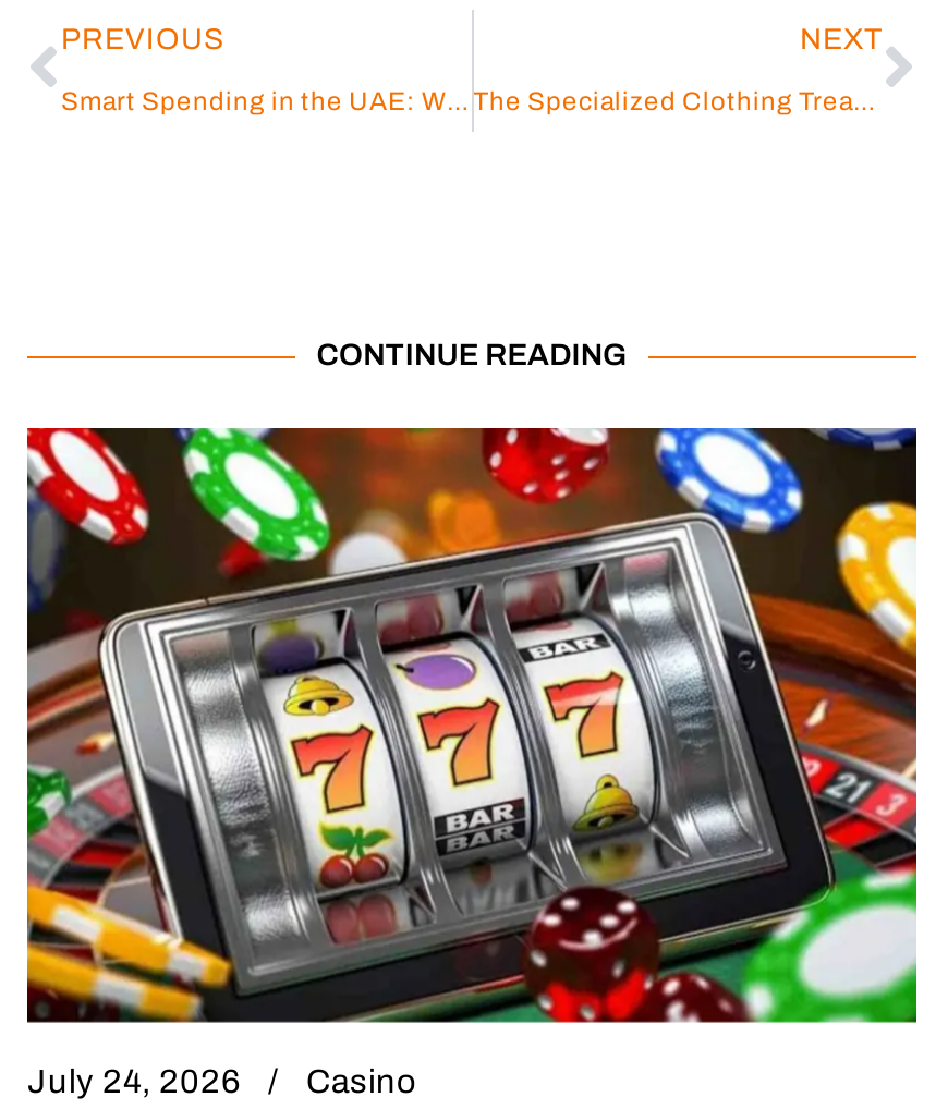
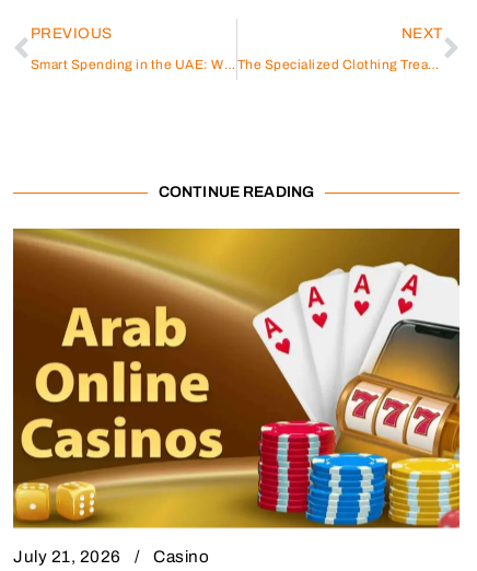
[25,426,919,1098] [image] | July 24, 2026 Casino -> [12,228,461,565] [image] | July 21, 2026 Casino

